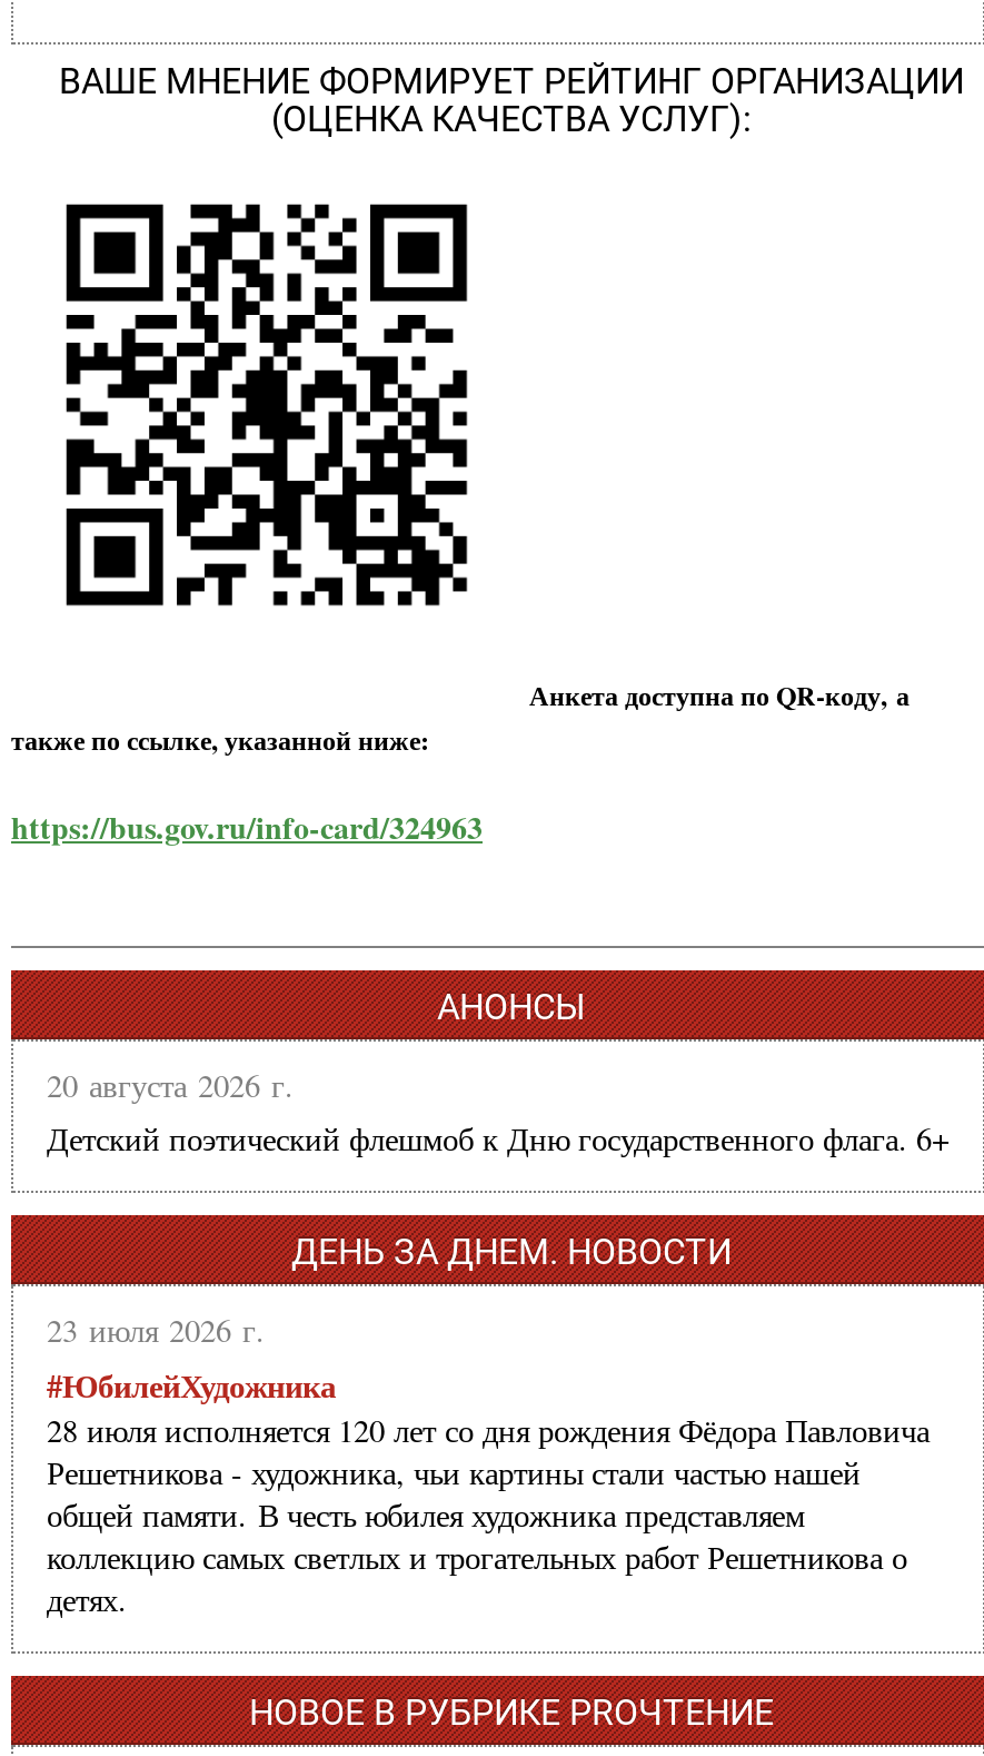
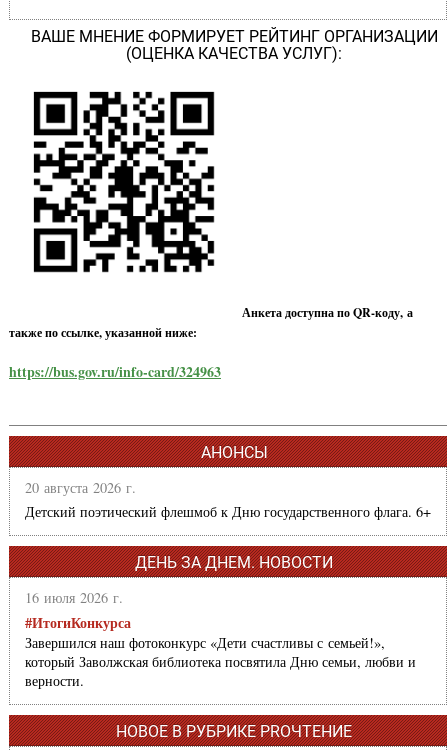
[47,1309,930,1620] 23 июля 2026 г. | #ЮбилейХудожника | 28 июля исполняется 120 лет со дня рождения Фёдора Павловича | Решетникова - художника, чьи картины стали частью нашей | общей памяти. В честь юбилея художника представляем | коллекцию самых светлых и трогательных работ Решетникова о | детях. -> [25,588,416,690] 16 июля 2026 г. | #ИтогиКонкурса | Завершился наш фотоконкурс «Дети счастливы с семьей!», | который Заволжская библиотека посвятила Дню семьи, любви и | верности.

